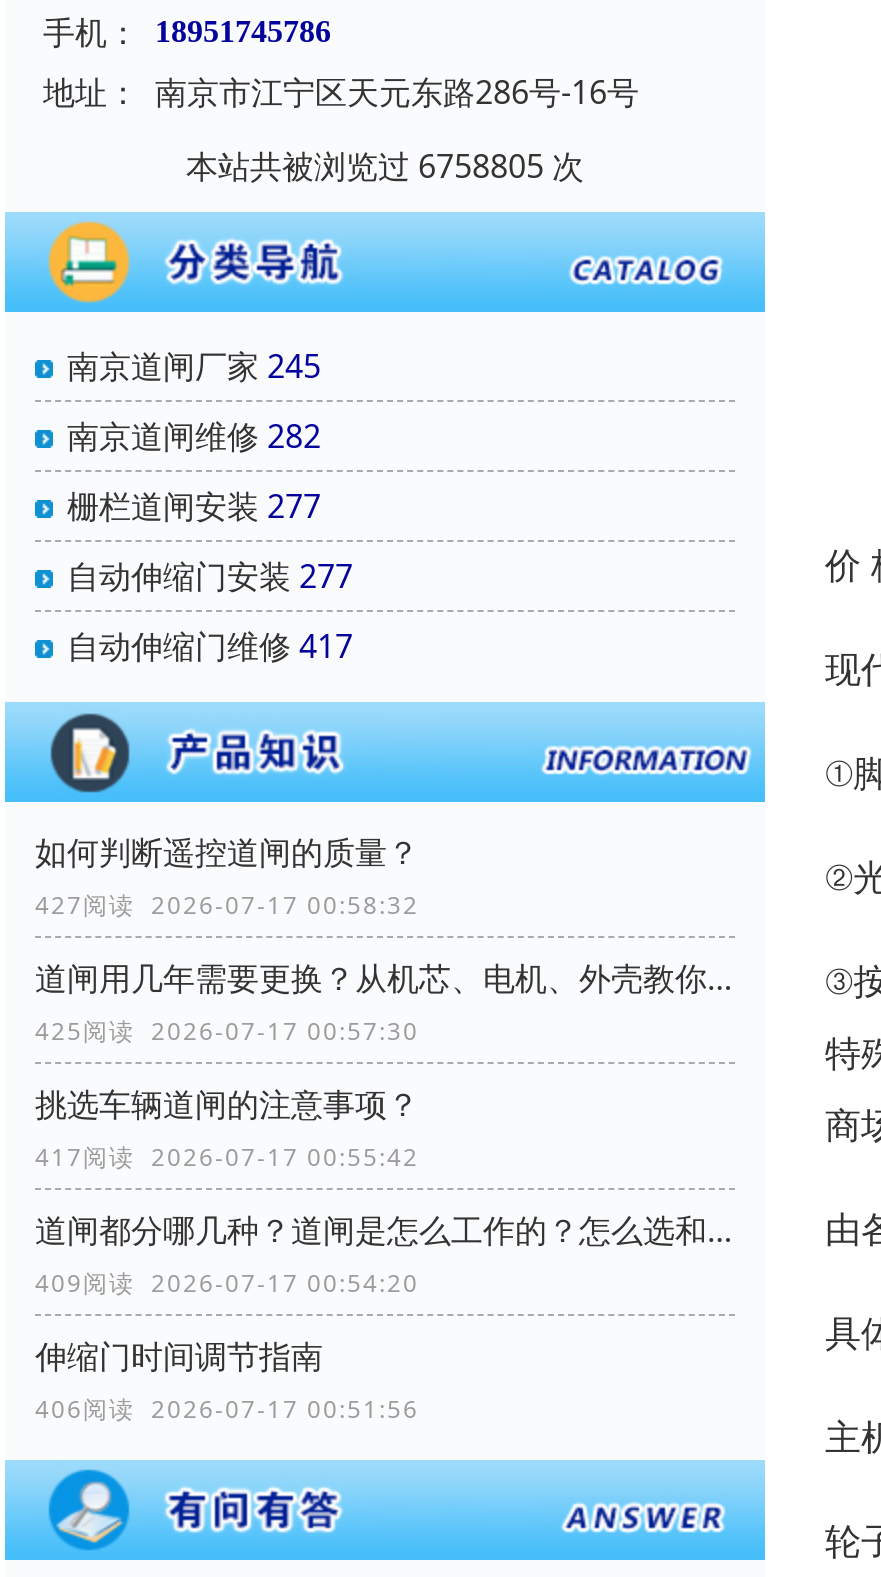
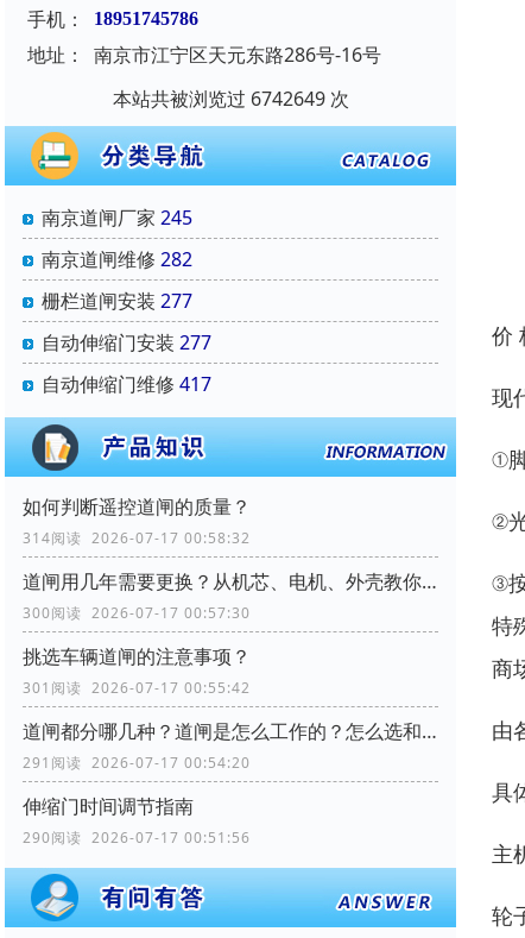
[186,144,584,188] 本站共被浏览过 6758805 次 -> [112,86,349,112] 本站共被浏览过 6742649 次
[35,888,419,922] 427阅读 2026-07-17 00:58:32 -> [23,528,251,548] 314阅读 2026-07-17 00:58:32
[35,1014,419,1048] 425阅读 2026-07-17 00:57:30 -> [23,603,251,623] 300阅读 2026-07-17 00:57:30
[35,1140,419,1174] 417阅读 2026-07-17 00:55:42 -> [23,678,251,698] 301阅读 2026-07-17 00:55:42
[35,1266,419,1300] 409阅读 2026-07-17 00:54:20 -> [23,753,251,773] 291阅读 2026-07-17 00:54:20
[35,1392,419,1426] 406阅读 2026-07-17 00:51:56 -> [23,828,251,848] 290阅读 2026-07-17 00:51:56

